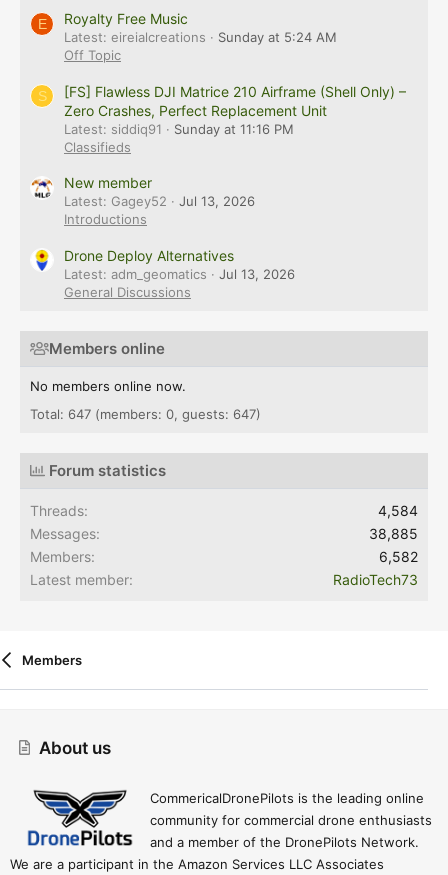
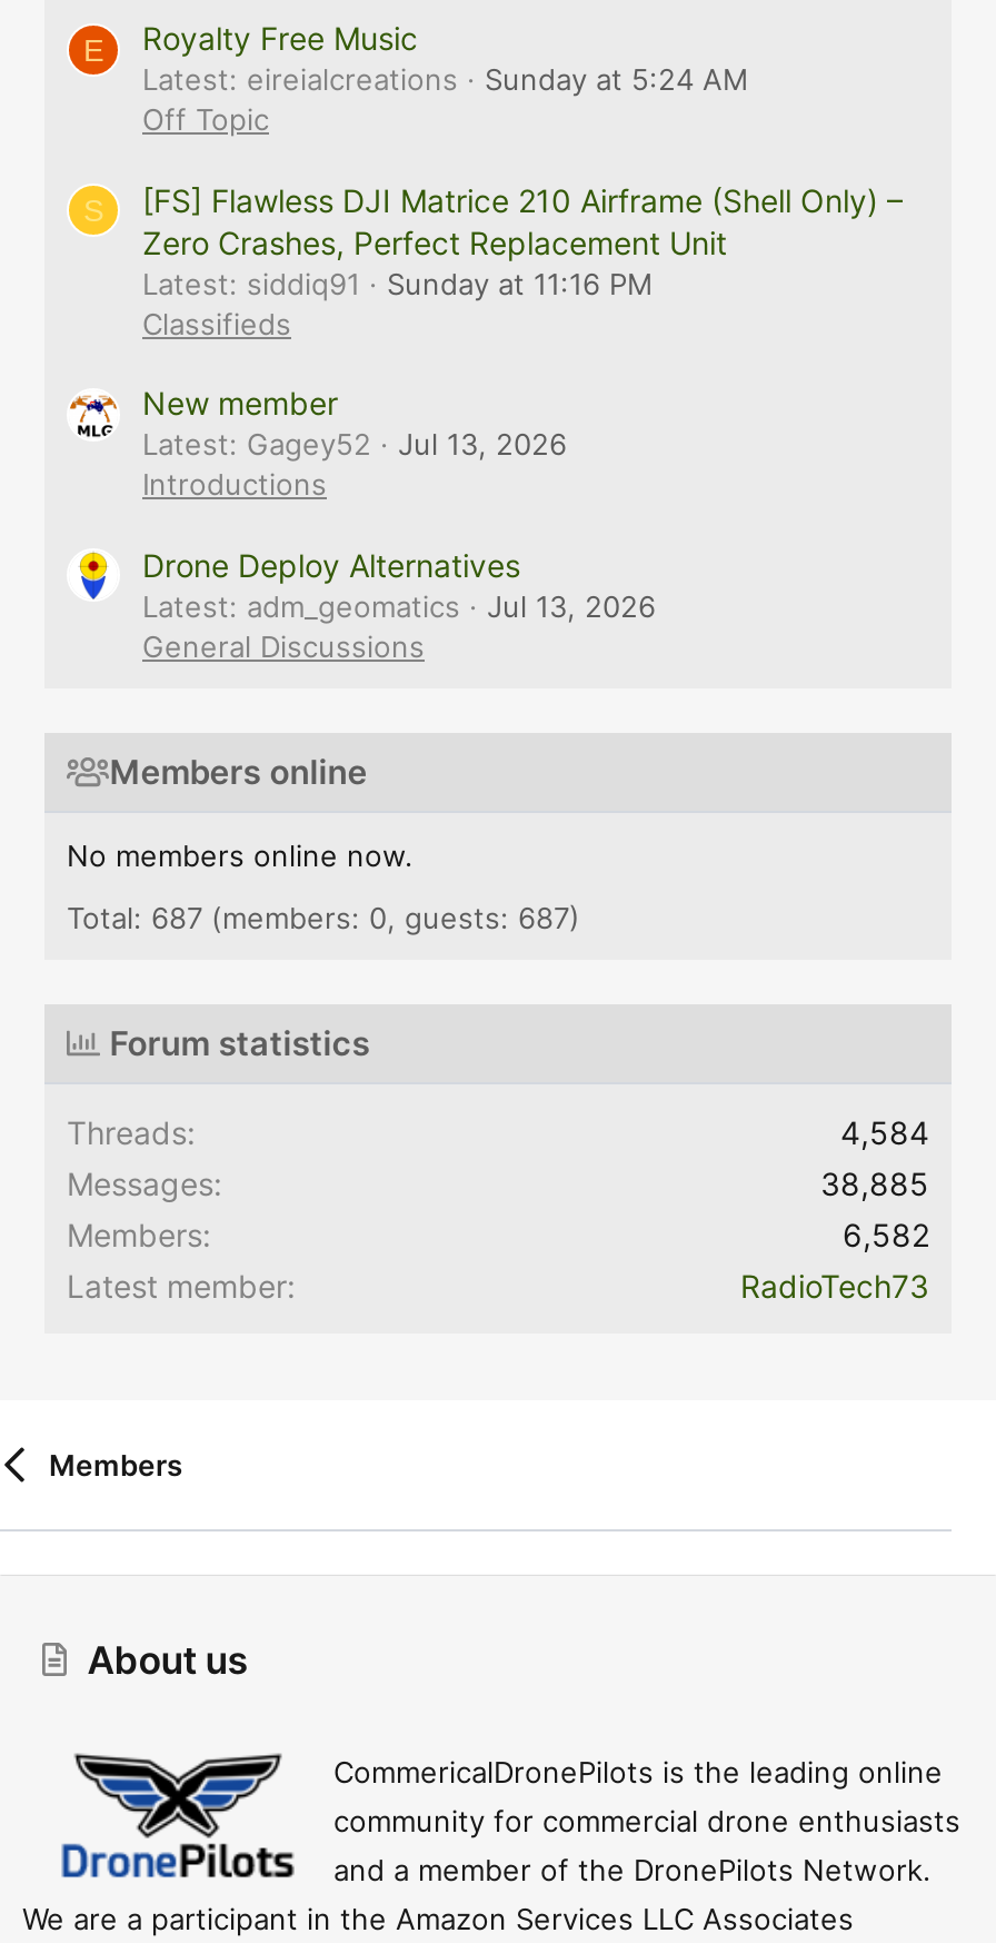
[30,406,261,422] Total: 647 (members: 0, guests: 647) -> [67,899,580,934] Total: 687 (members: 0, guests: 687)

